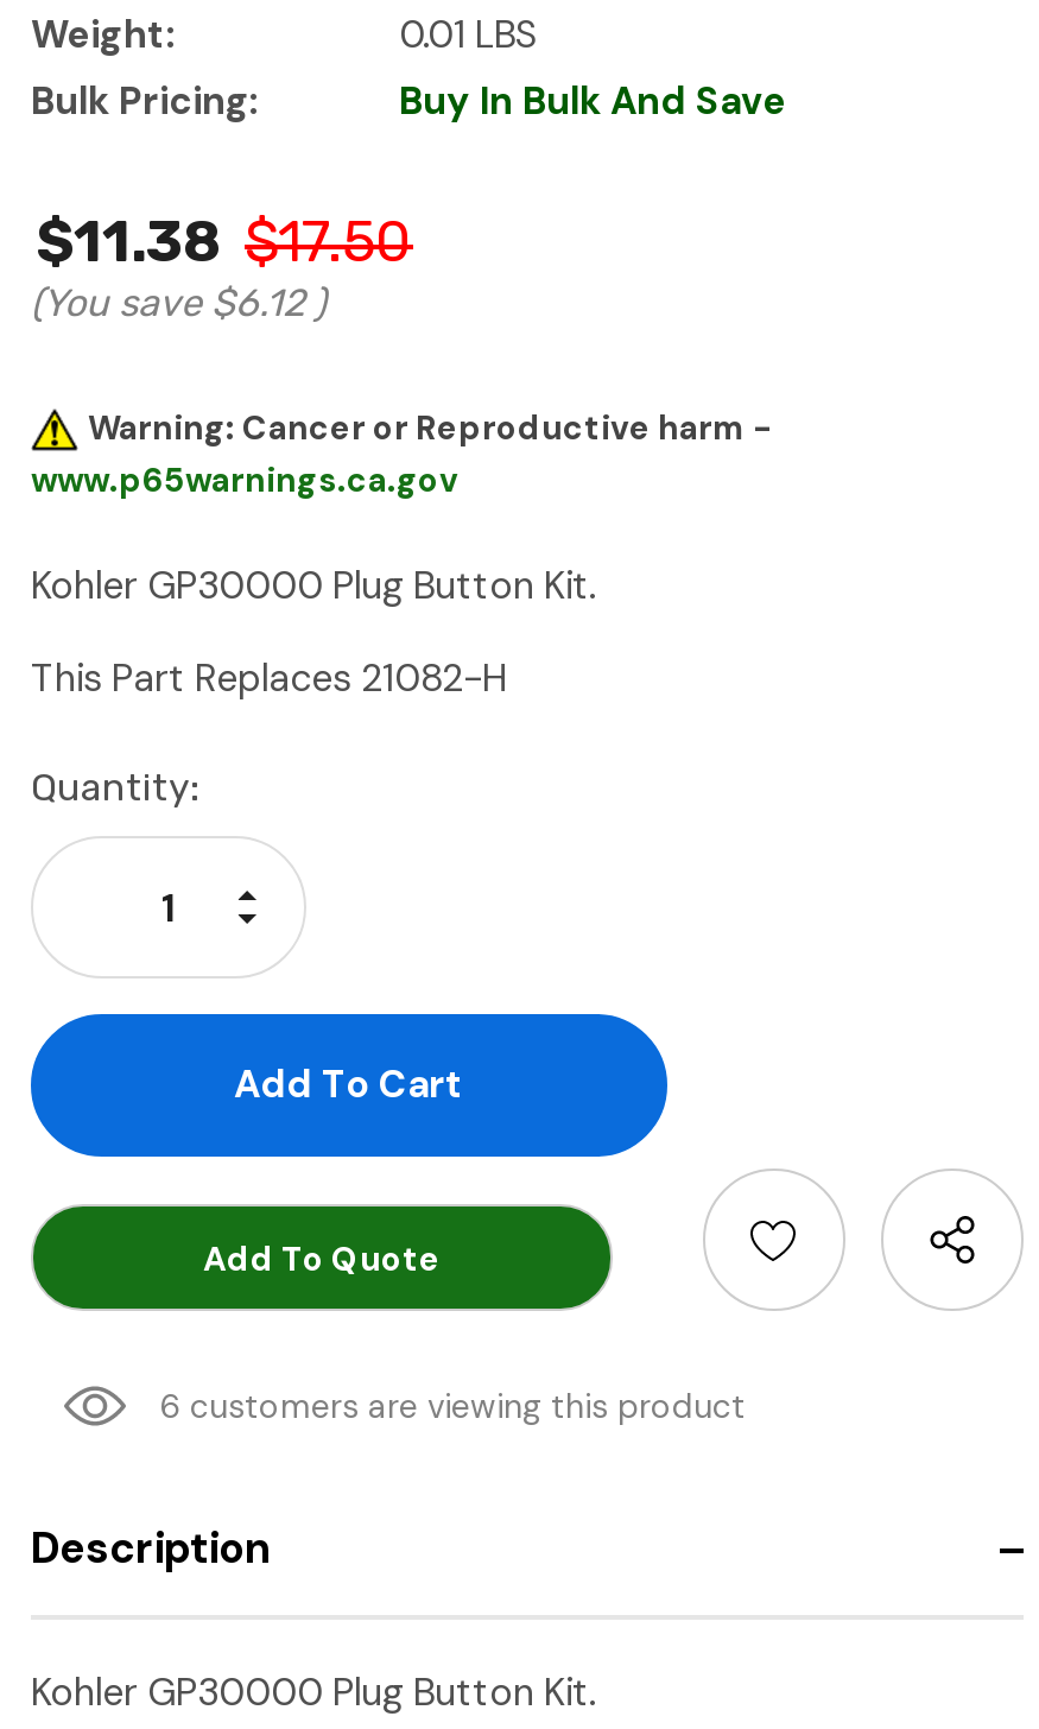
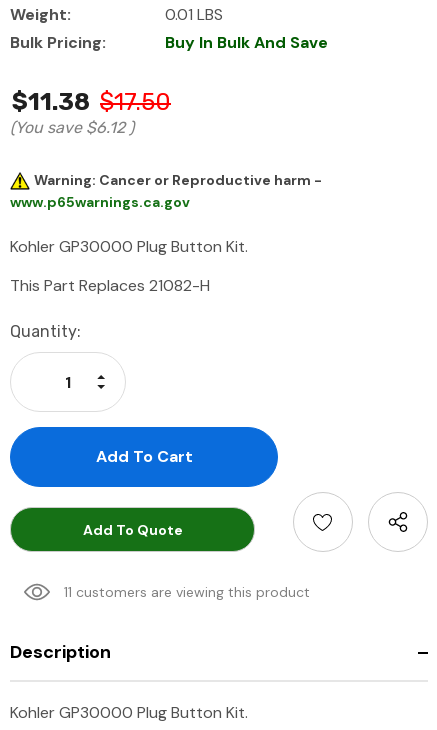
[159,1385,746,1428] 6 customers are viewing this product -> [64,583,310,601] 11 customers are viewing this product

